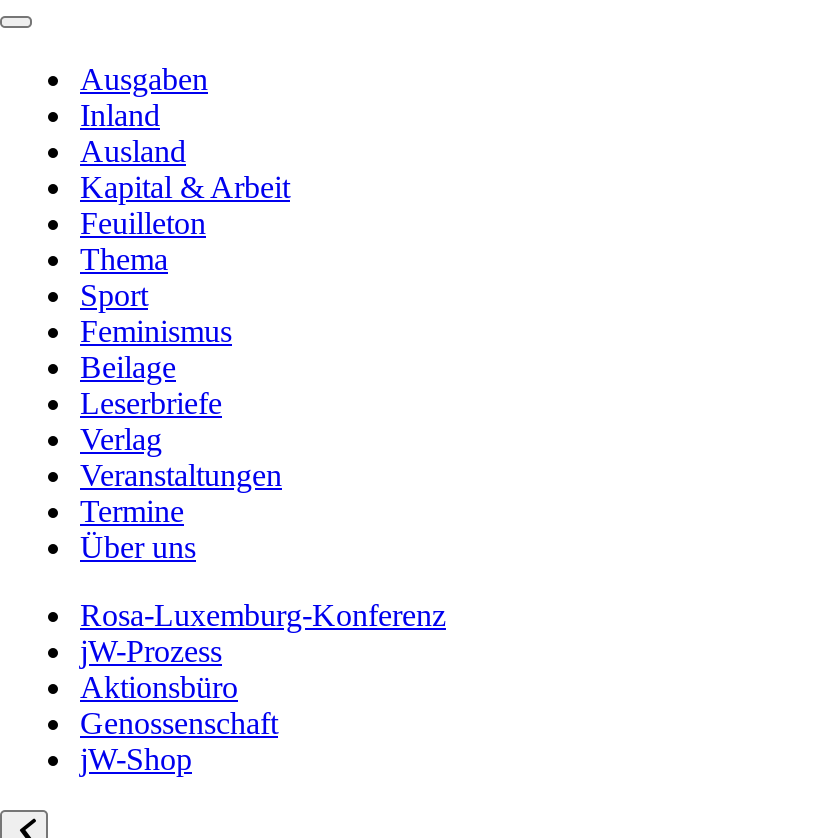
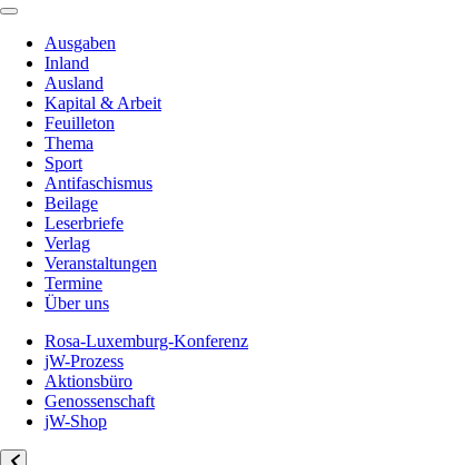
[80,314,232,348] Feminismus -> [45,174,152,192] Antifaschismus

